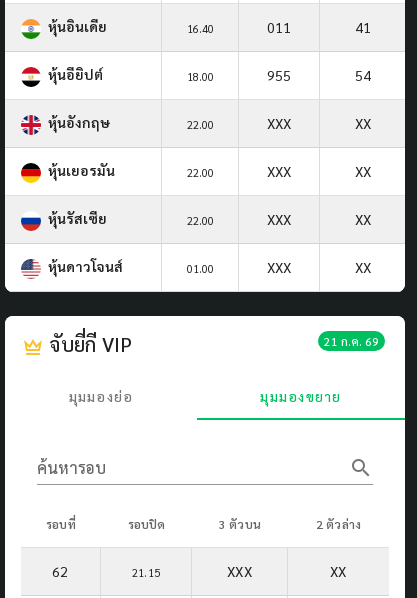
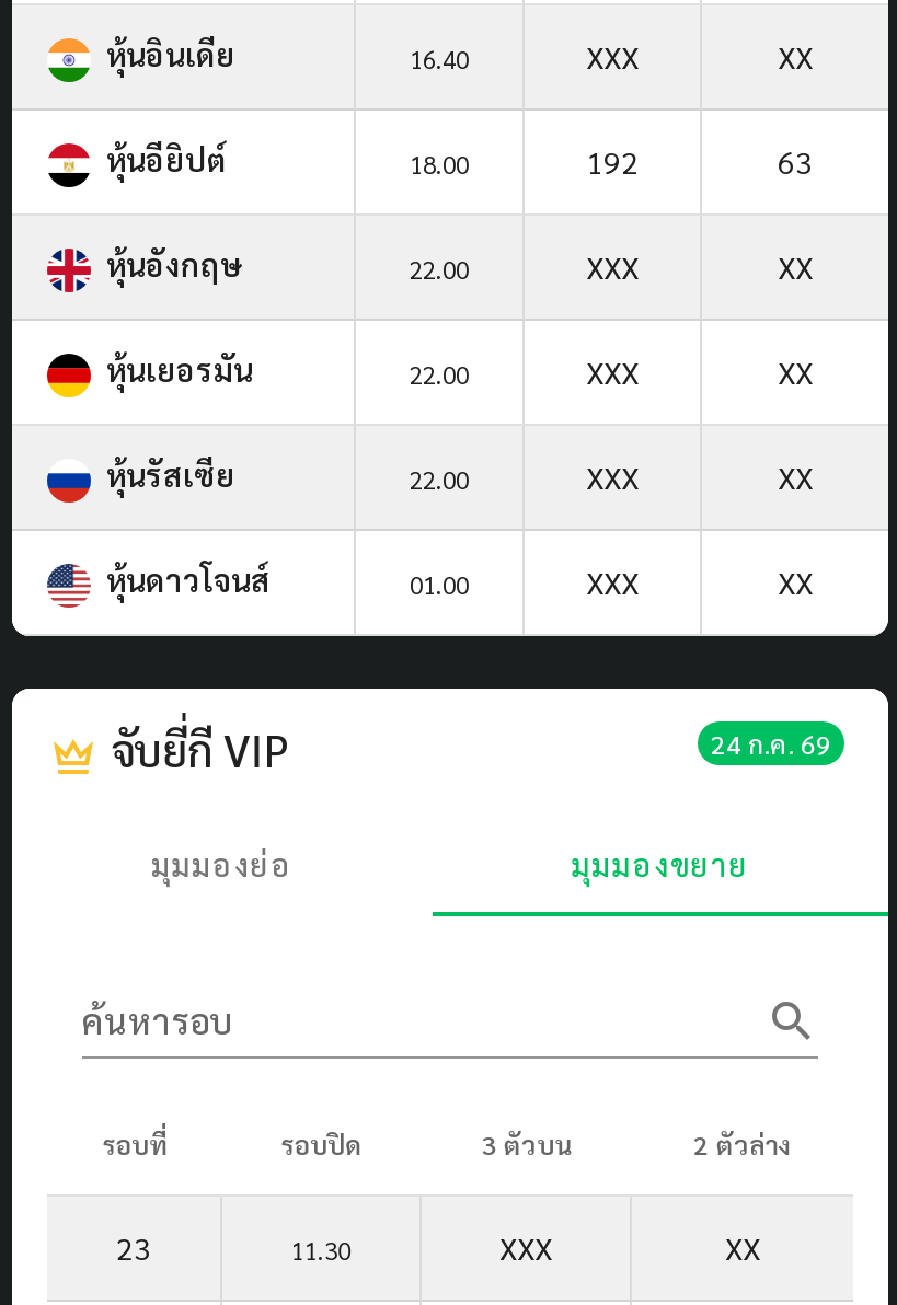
[267,18,370,36] 011 | 41 -> [586,36,813,75] XXX | XX
[267,66,291,84] 955 -> [586,141,639,180] 192
[354,66,370,84] 54 -> [778,141,813,180] 63
[324,333,379,349] 21 ก.ค. 69 -> [711,725,831,760] 24 ก.ค. 69
[52,562,69,580] 62 -> [116,1227,151,1266] 23
[132,565,160,580] 21.15 -> [291,1233,351,1266] 11.30

